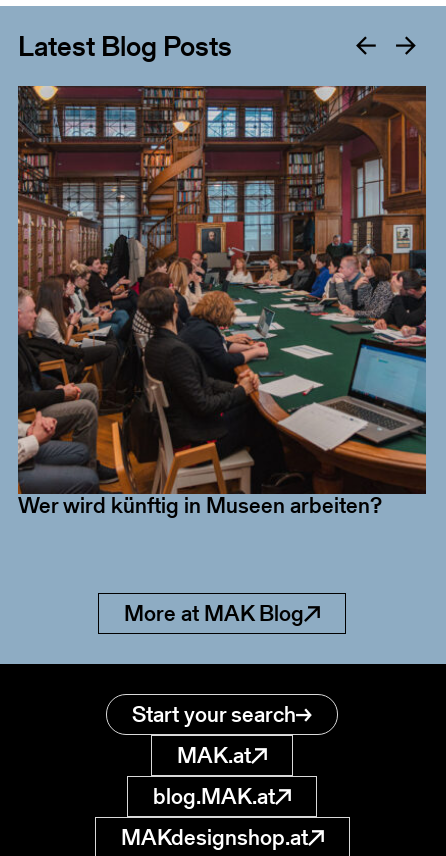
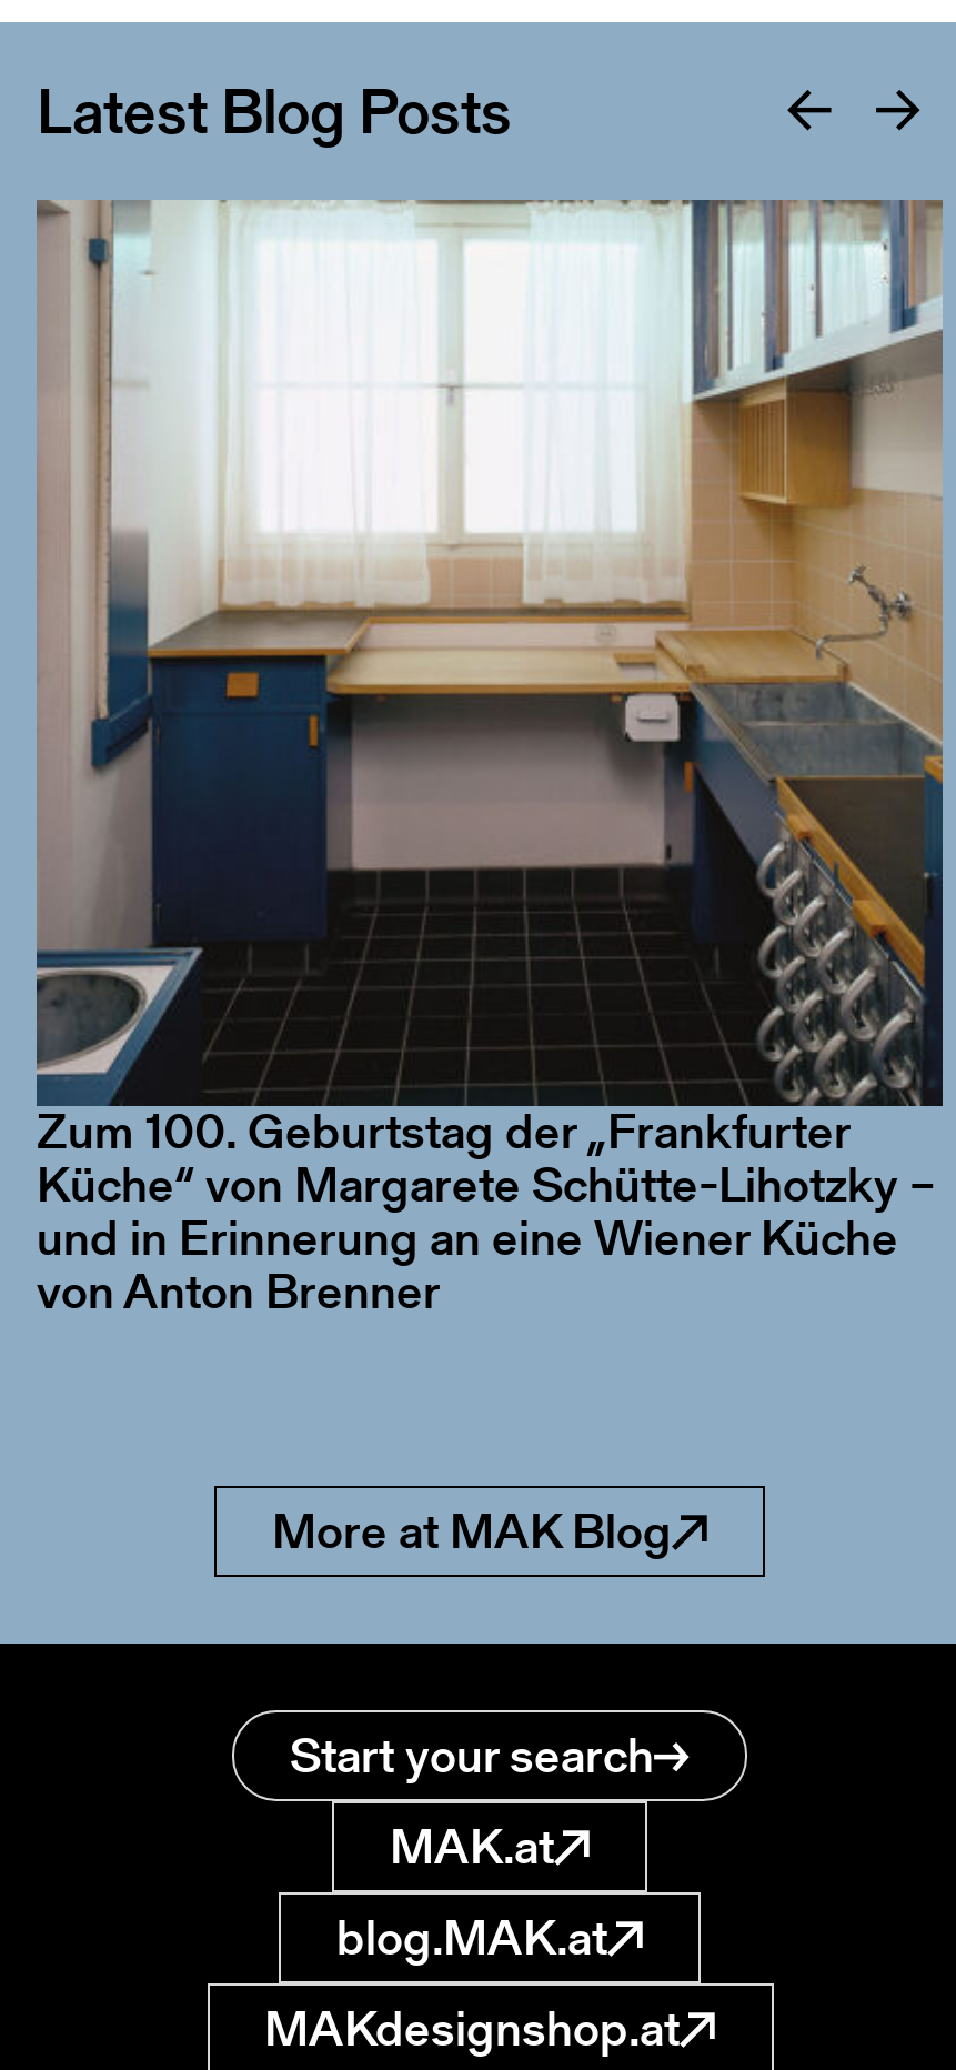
[17,85,427,435] [image] -> [37,200,945,1099] [image]
[18,490,382,521] Wer wird künftig in Museen arbeiten? -> [37,1098,936,1326] Zum 100. Geburtstag der „Frankfurter | Küche“ von Margarete Schütte-Lihotzky – | und in Erinnerung an eine Wiener Küche | von Anton Brenner

